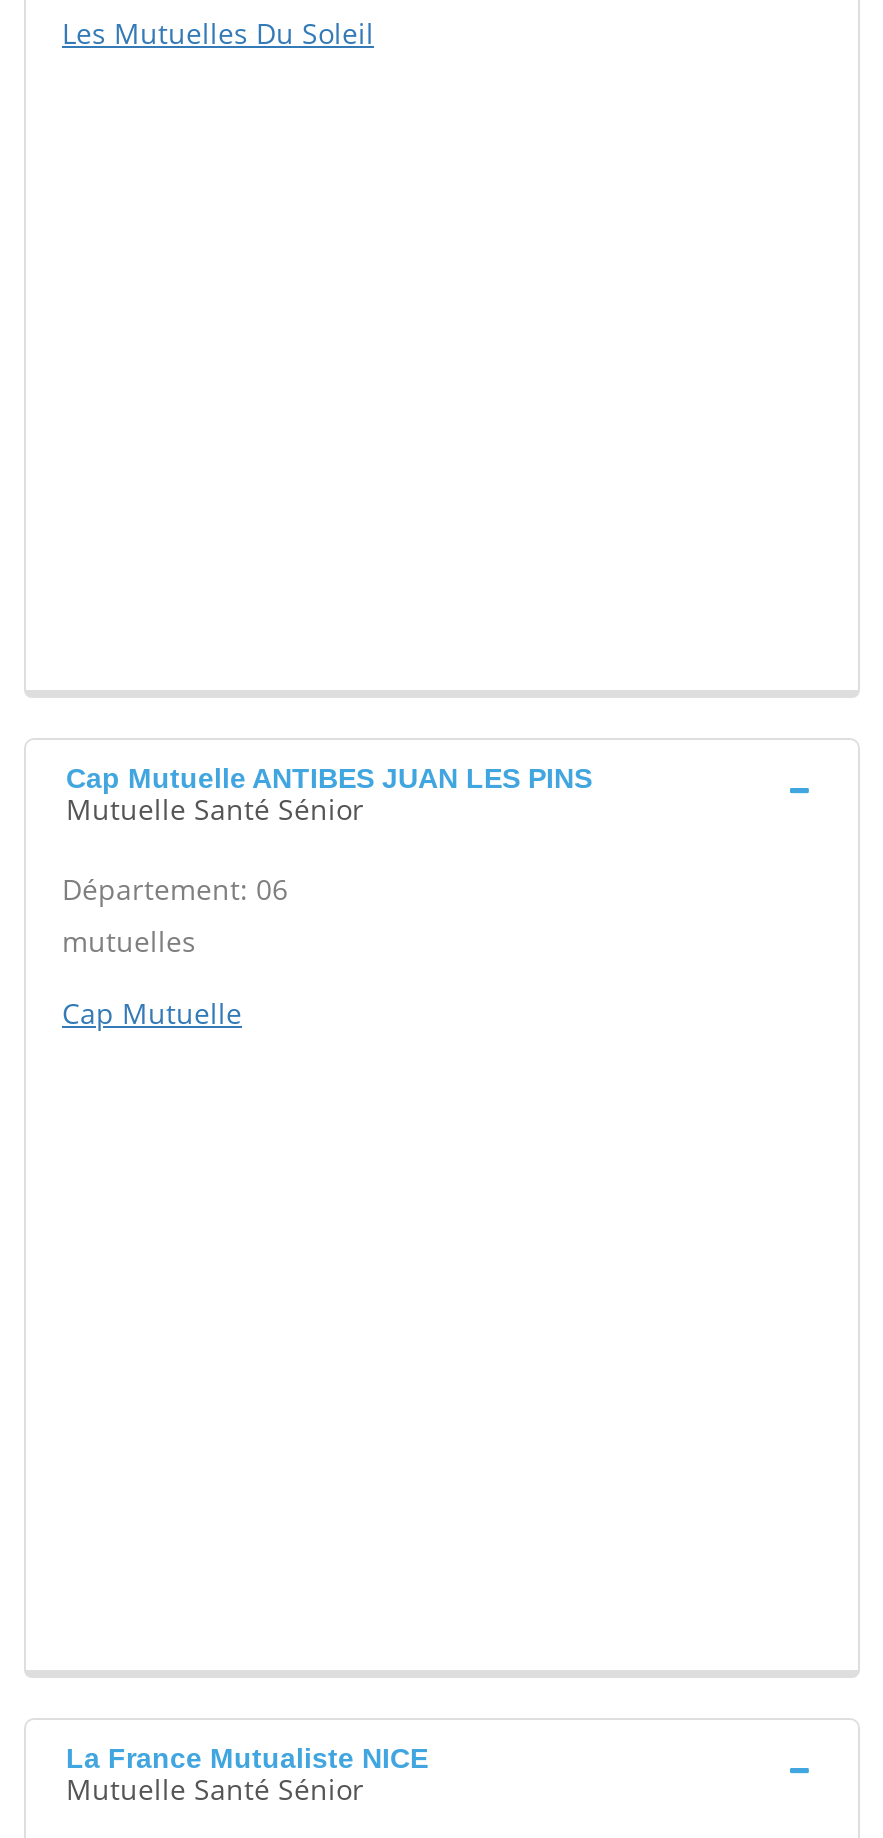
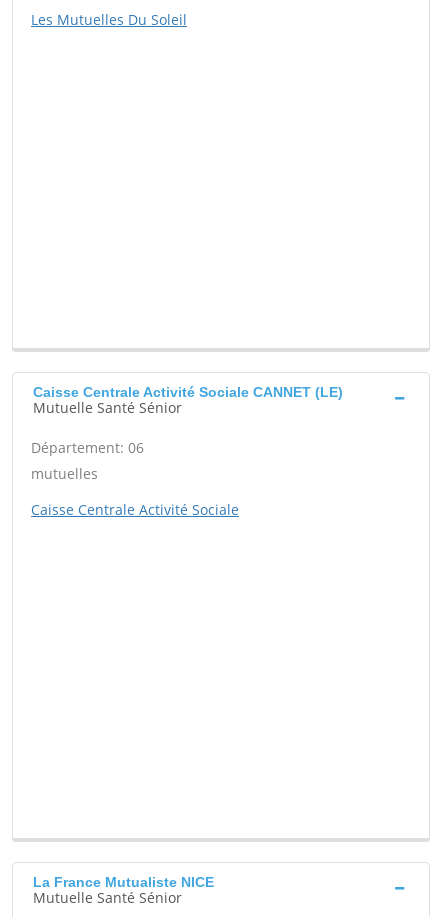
[66,762,592,794] Cap Mutuelle ANTIBES JUAN LES PINS -> [33,384,343,400] Caisse Centrale Activité Sociale CANNET (LE)
[62,994,242,1032] Cap Mutuelle -> [31,500,239,519] Caisse Centrale Activité Sociale

